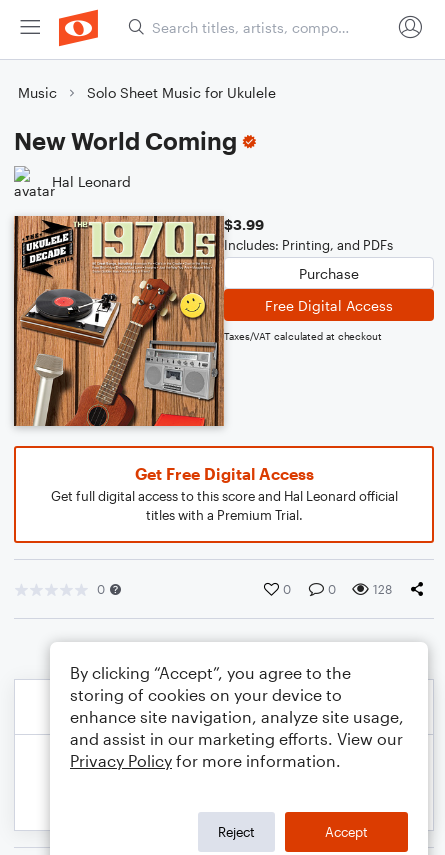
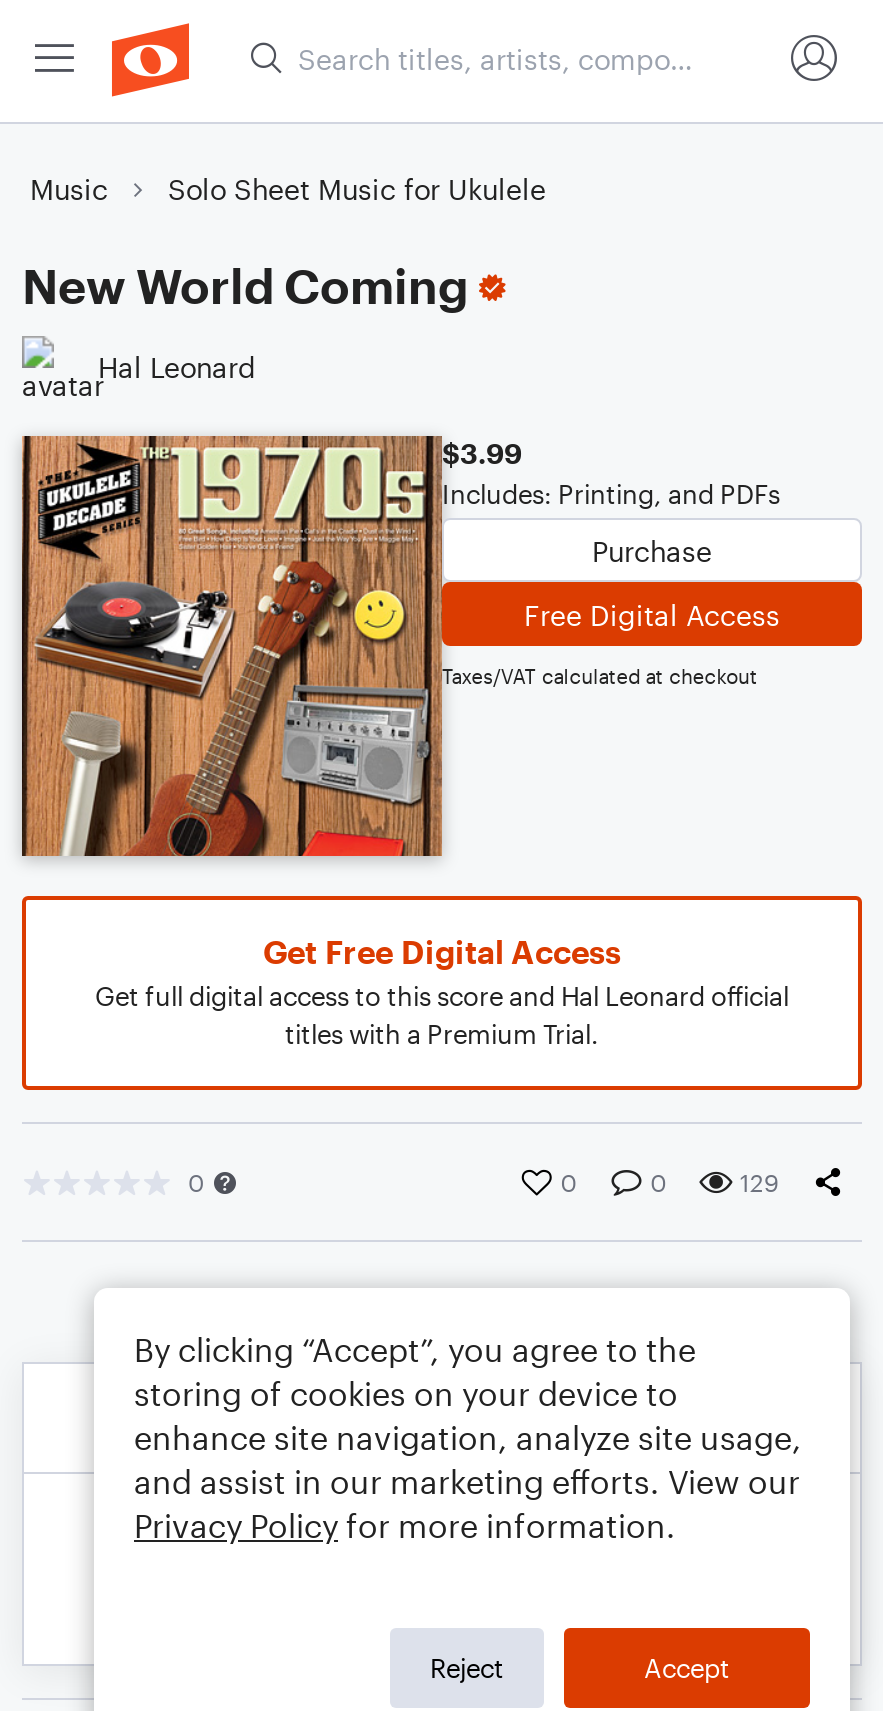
[373,581,392,595] 128 -> [740,1167,778,1195] 129

